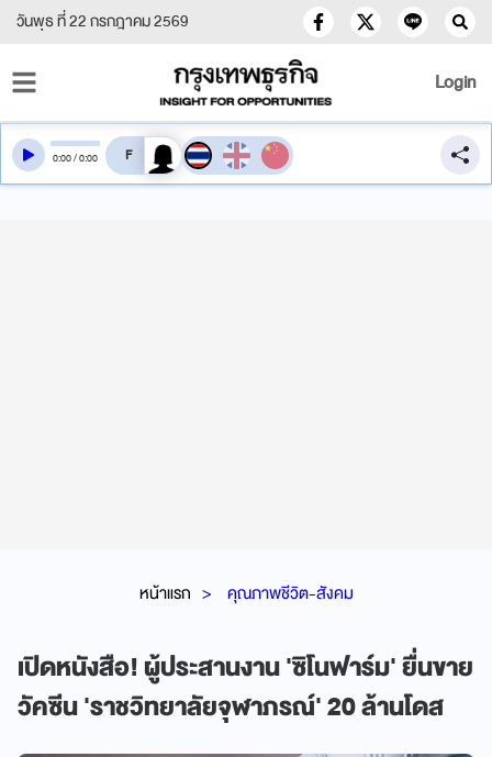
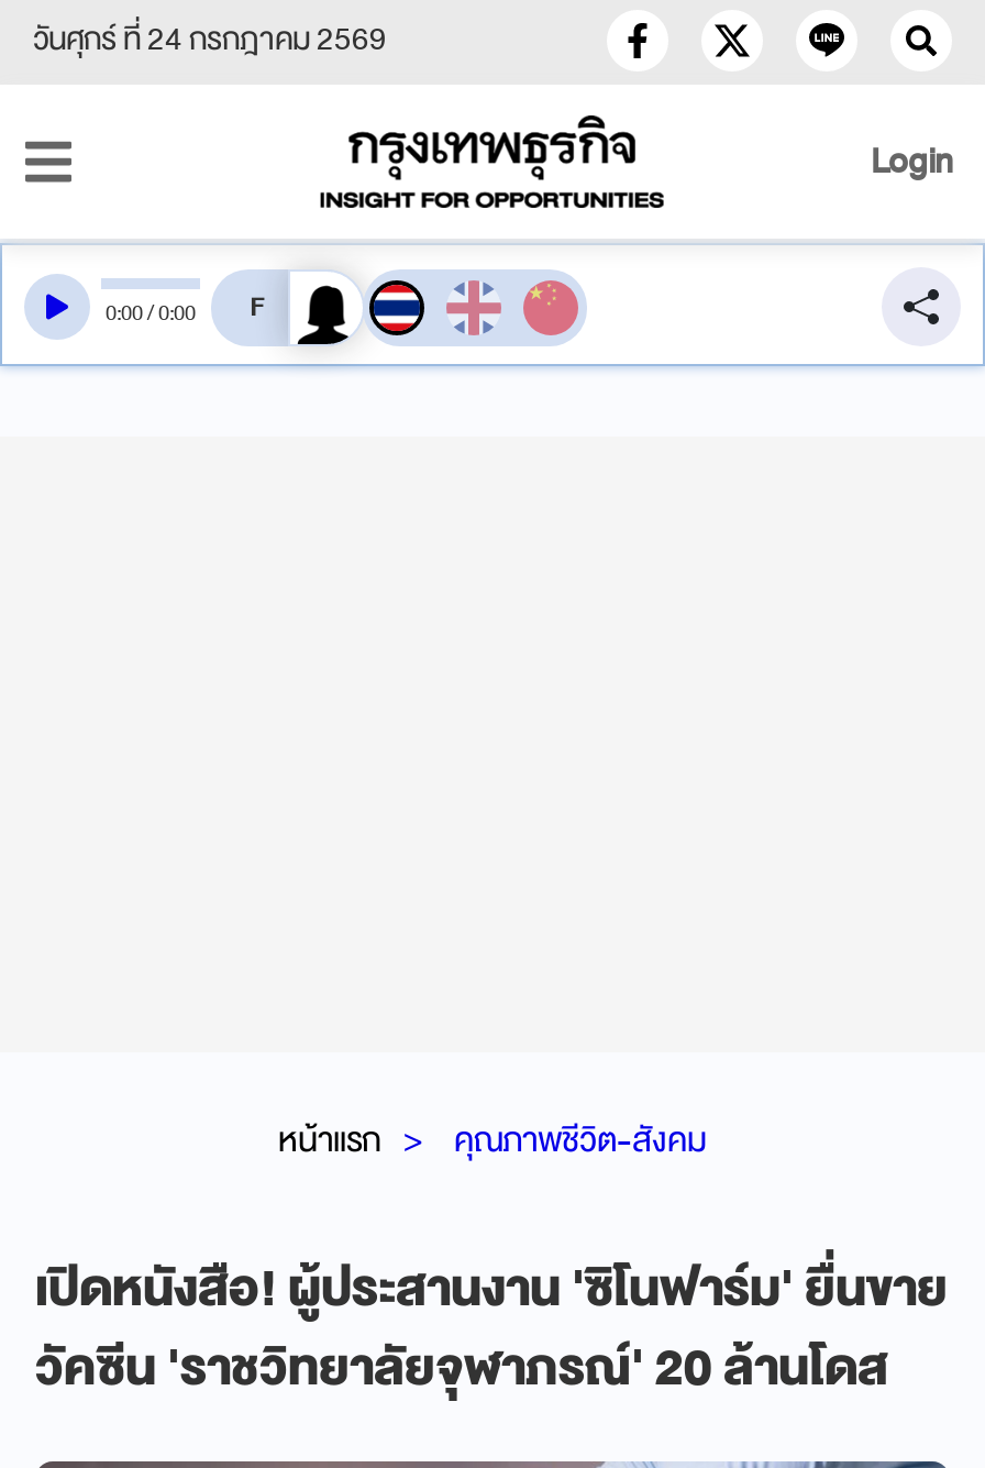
[16,8,189,35] วันพุธ ที่ 22 กรกฎาคม 2569 -> [33,12,387,67] วันศุกร์ ที่ 24 กรกฎาคม 2569

